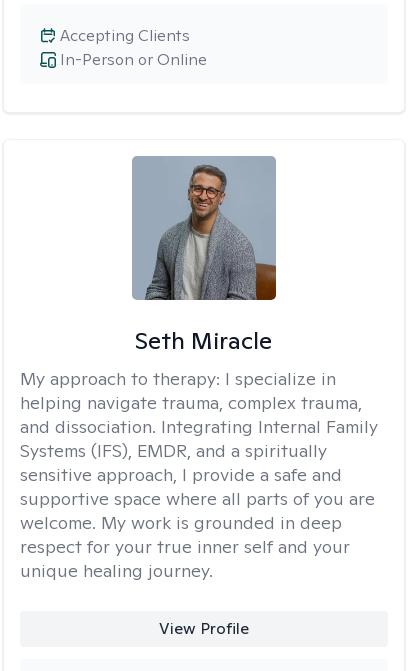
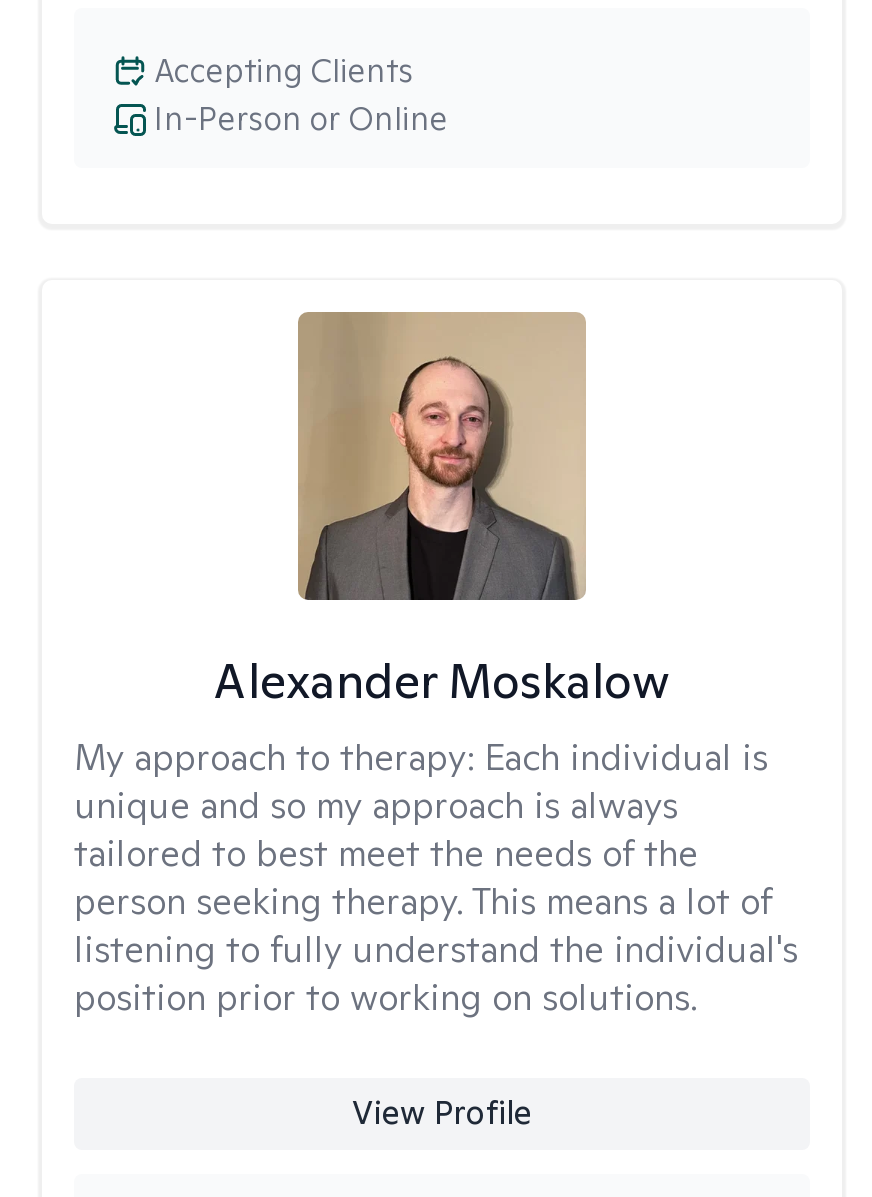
[132,155,276,301] [image] -> [298,312,586,492] [image]
[20,325,378,582] Seth Miracle | My approach to therapy: I specialize in | helping navigate trauma, complex trauma, | and dissociation. Integrating Internal Family | Systems (IFS), EMDR, and a spiritually | sensitive approach, I provide a safe and | supportive space where all parts of you are | welcome. My work is grounded in deep | respect for your true inner self and your | unique healing journey. -> [74,650,798,1020] Alexander Moskalow | My approach to therapy: Each individual is | unique and so my approach is always | tailored to best meet the needs of the | person seeking therapy. This means a lot of | listening to fully understand the individual's | position prior to working on solutions.

